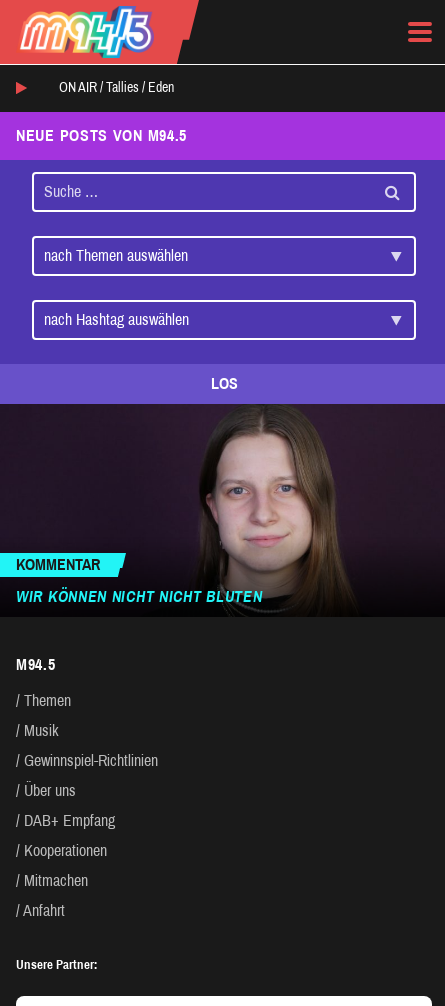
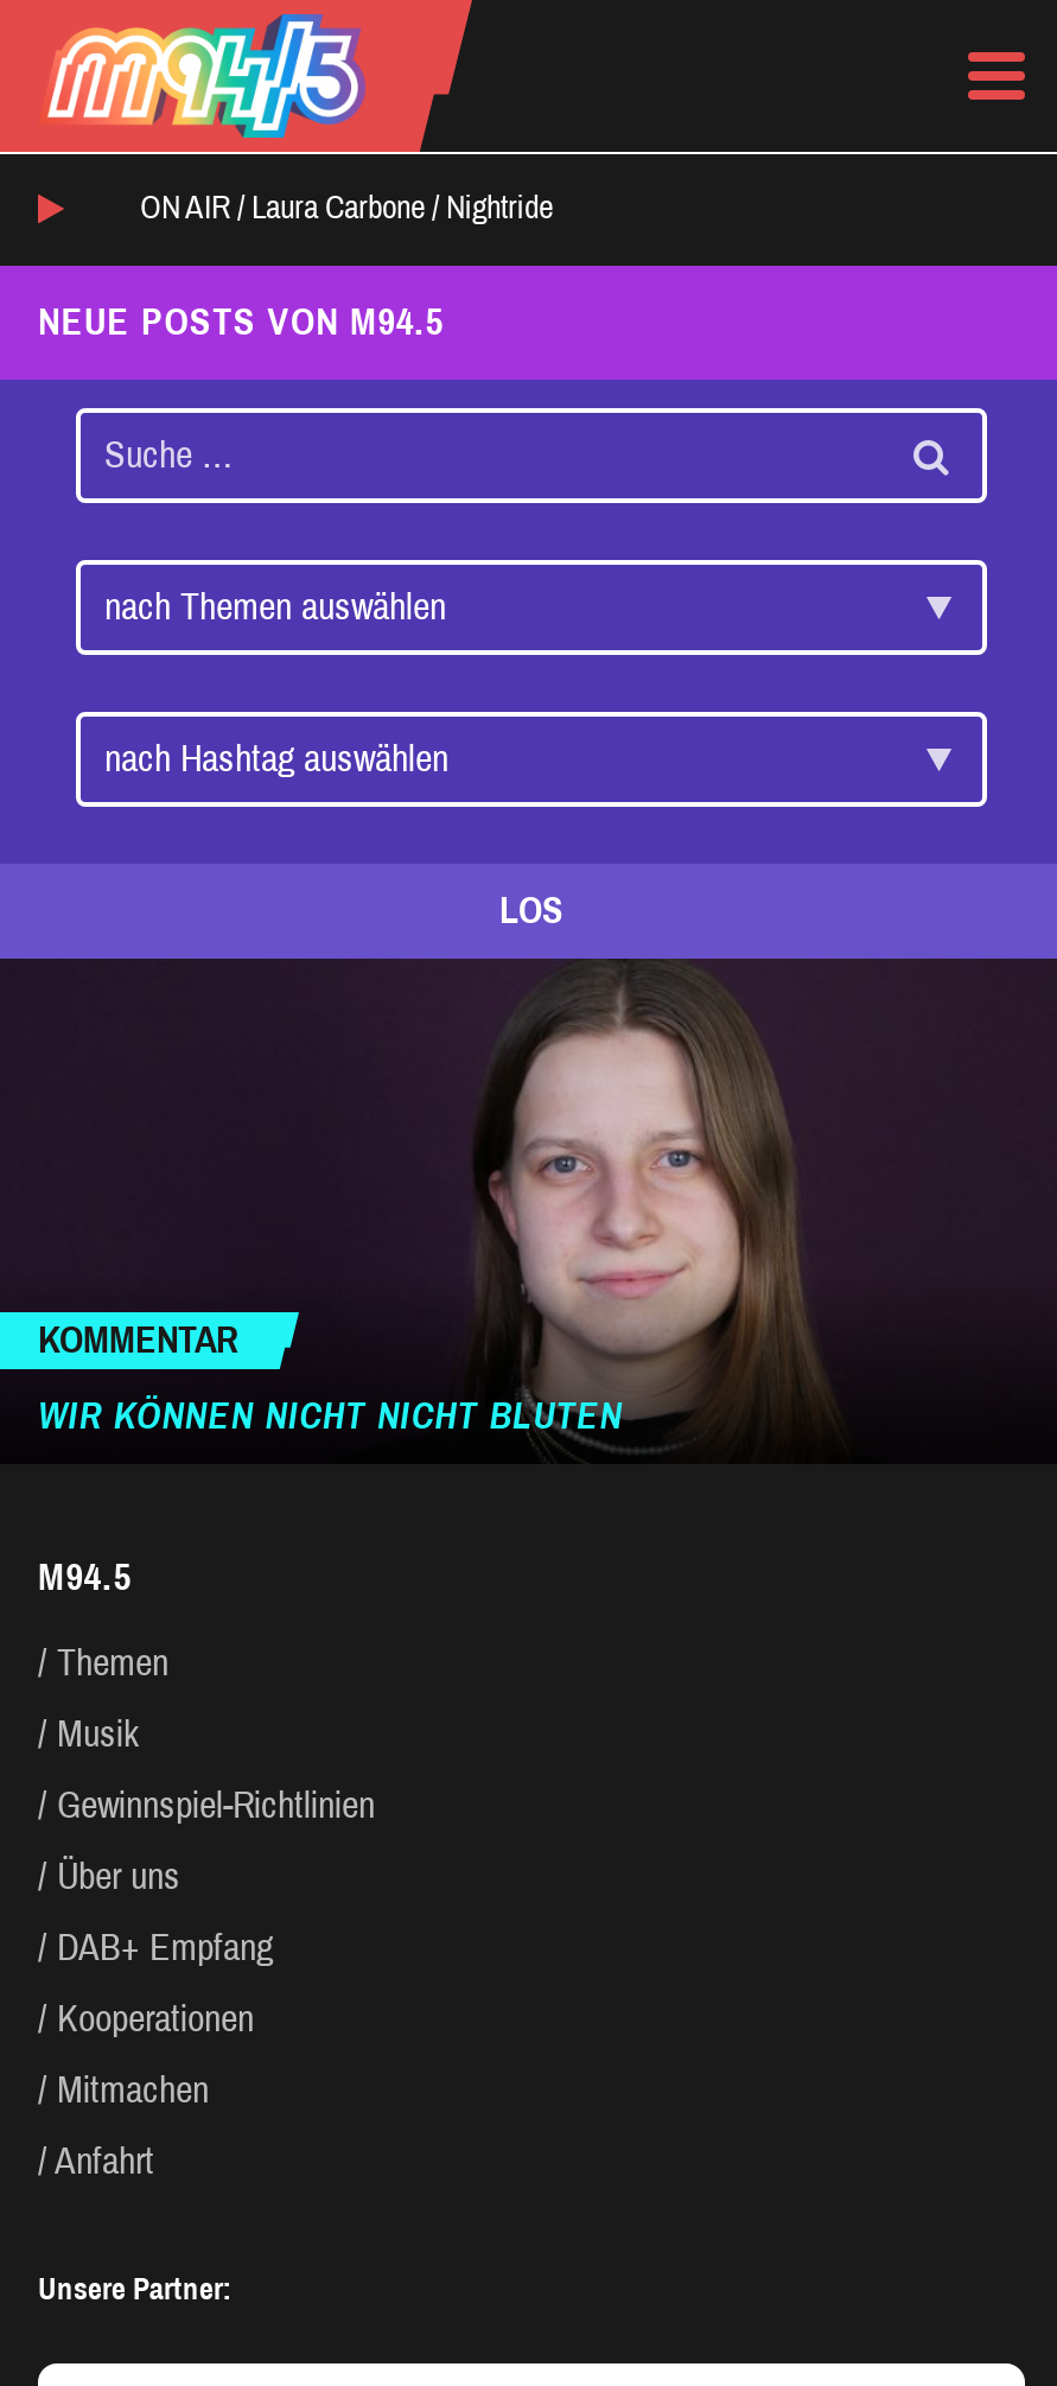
[59,80,174,95] ON AIR / Tallies / Eden -> [140,190,553,226] ON AIR / Laura Carbone / Nightride

